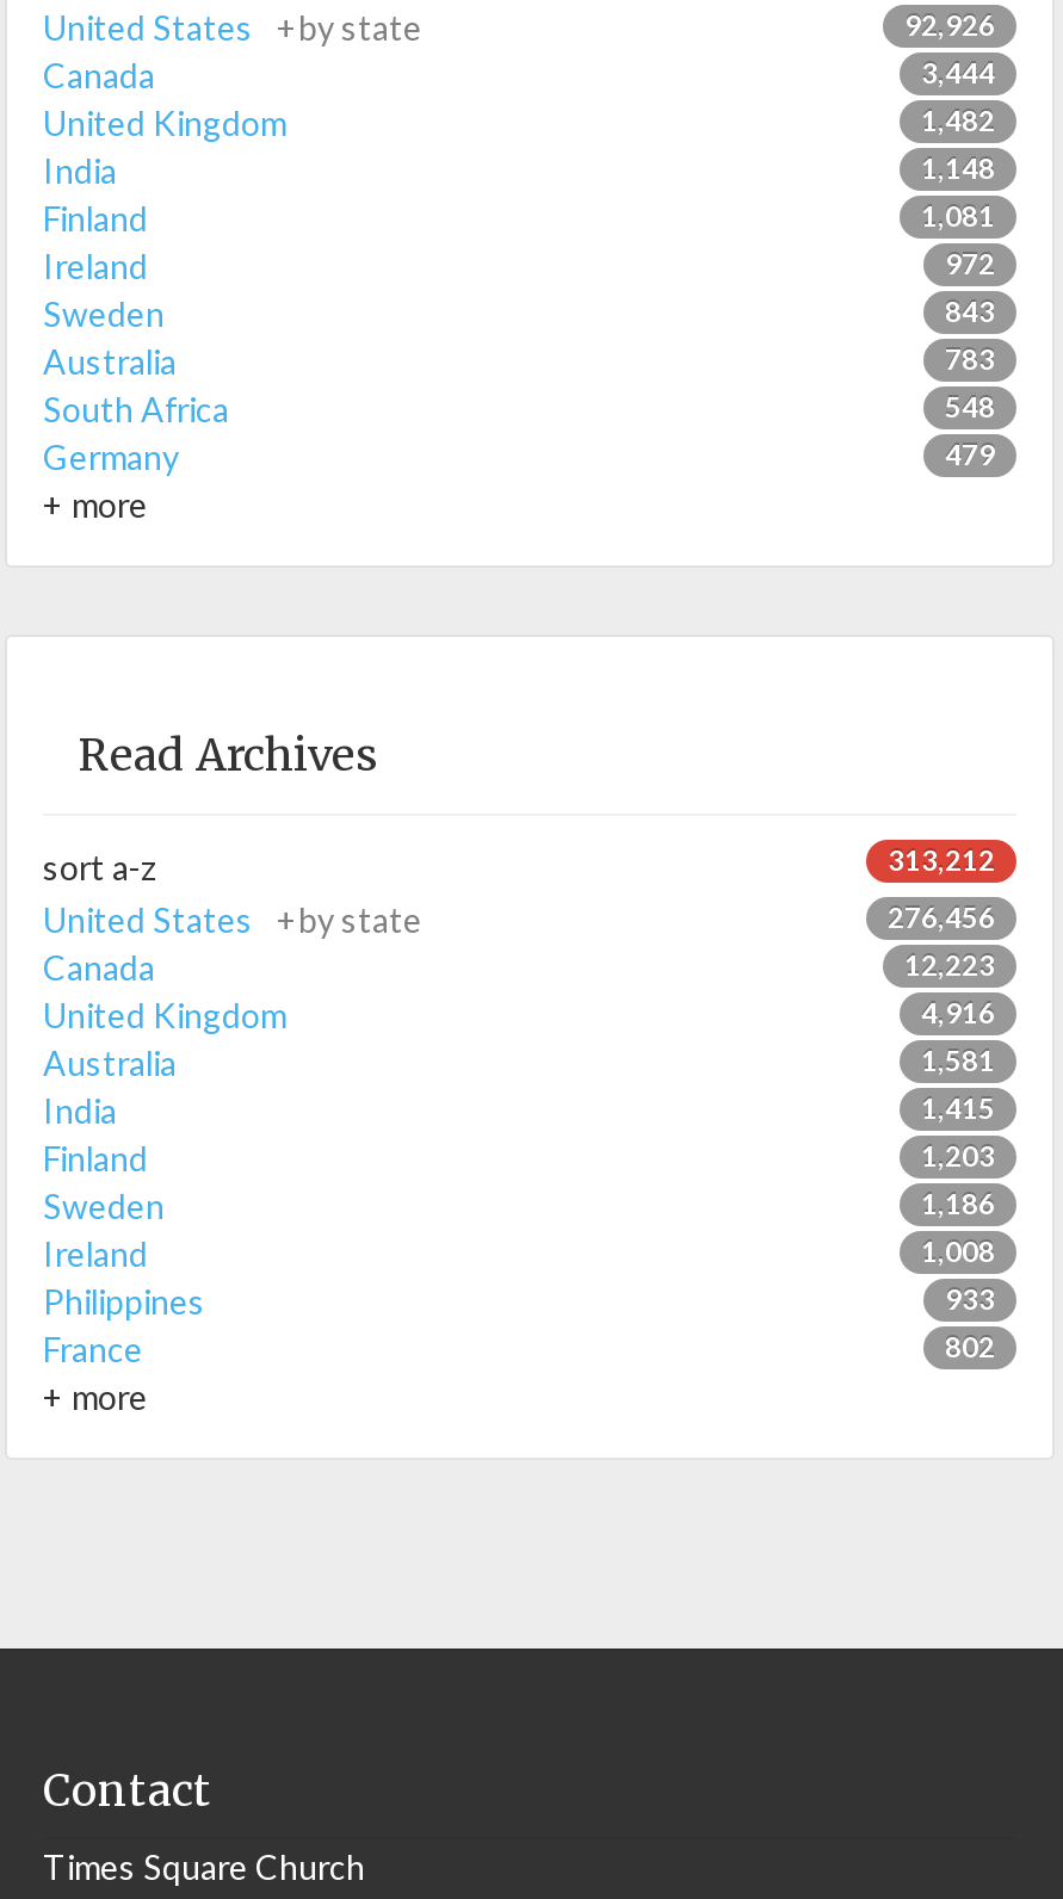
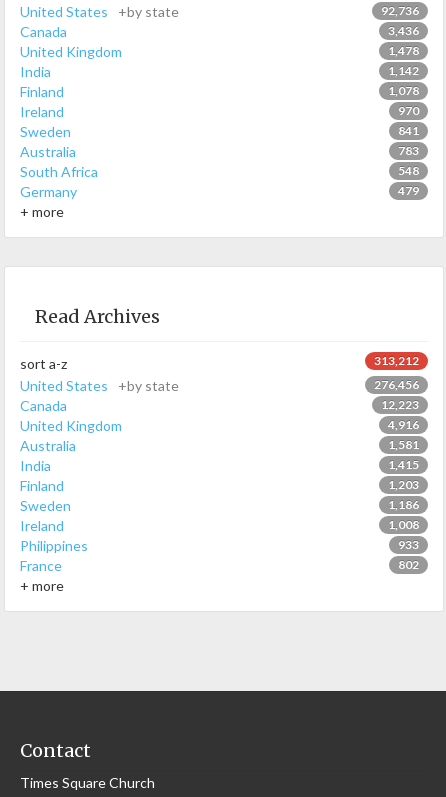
[904,7,995,43] 92,926 -> [381,3,419,18] 92,736
[921,55,995,91] 3,444 -> [388,23,419,38] 3,436
[921,103,995,138] 1,482 -> [388,43,419,58] 1,478
[921,150,995,186] 1,148 -> [388,63,419,78] 1,142
[921,198,995,234] 1,081 -> [388,83,419,98] 1,078
[945,246,995,282] 972 -> [398,103,419,118] 970
[945,293,995,329] 843 -> [398,123,419,138] 841

